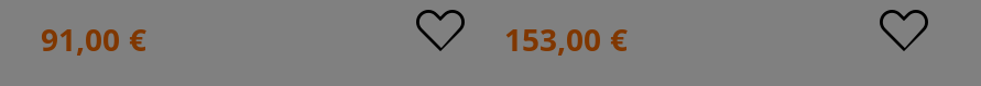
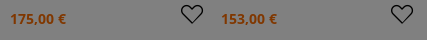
[41,19,146,60] 91,00 € -> [10,9,66,28] 175,00 €

